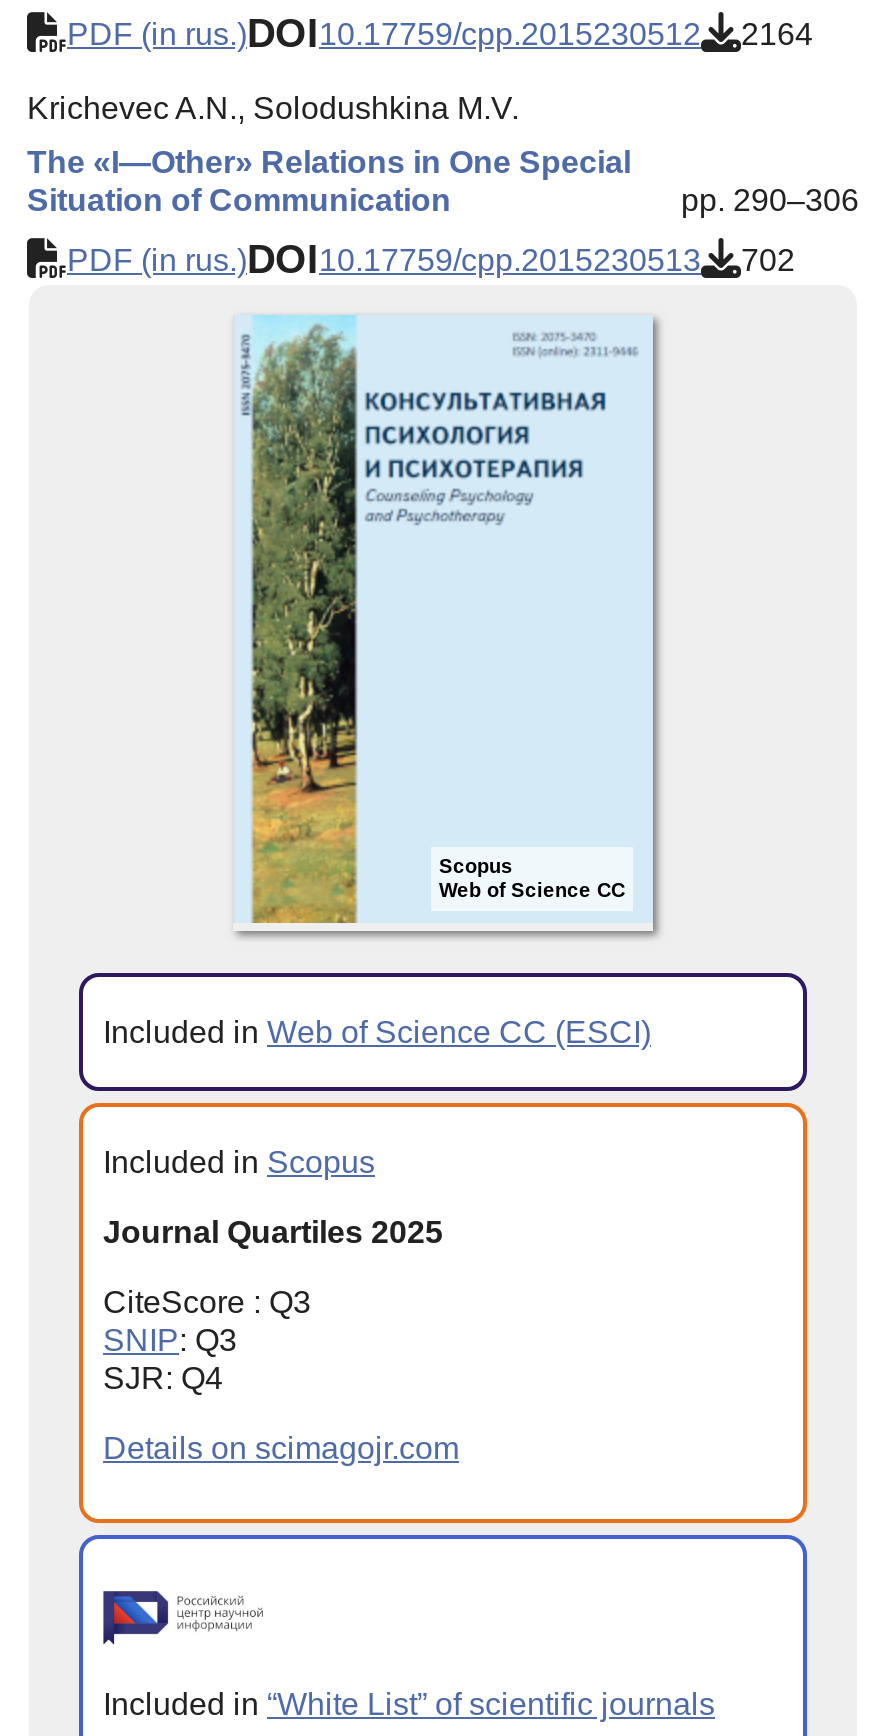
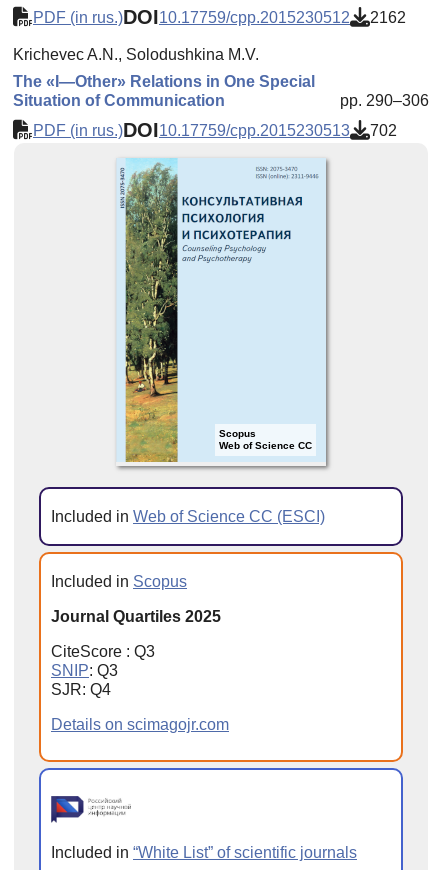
[67,12,813,56] PDF (in rus.)DOI10.17759/cpp.2015230512 2164 -> [33,6,406,28] PDF (in rus.)DOI10.17759/cpp.2015230512 2162

